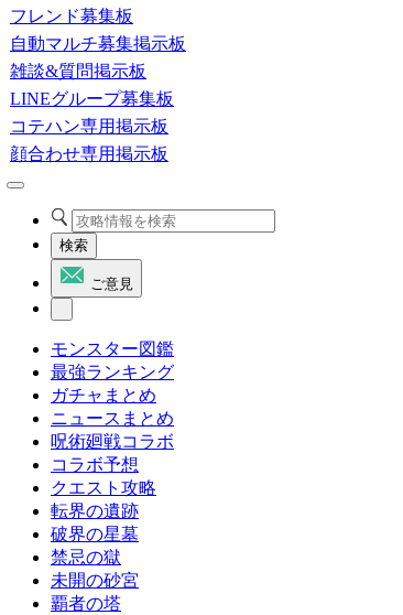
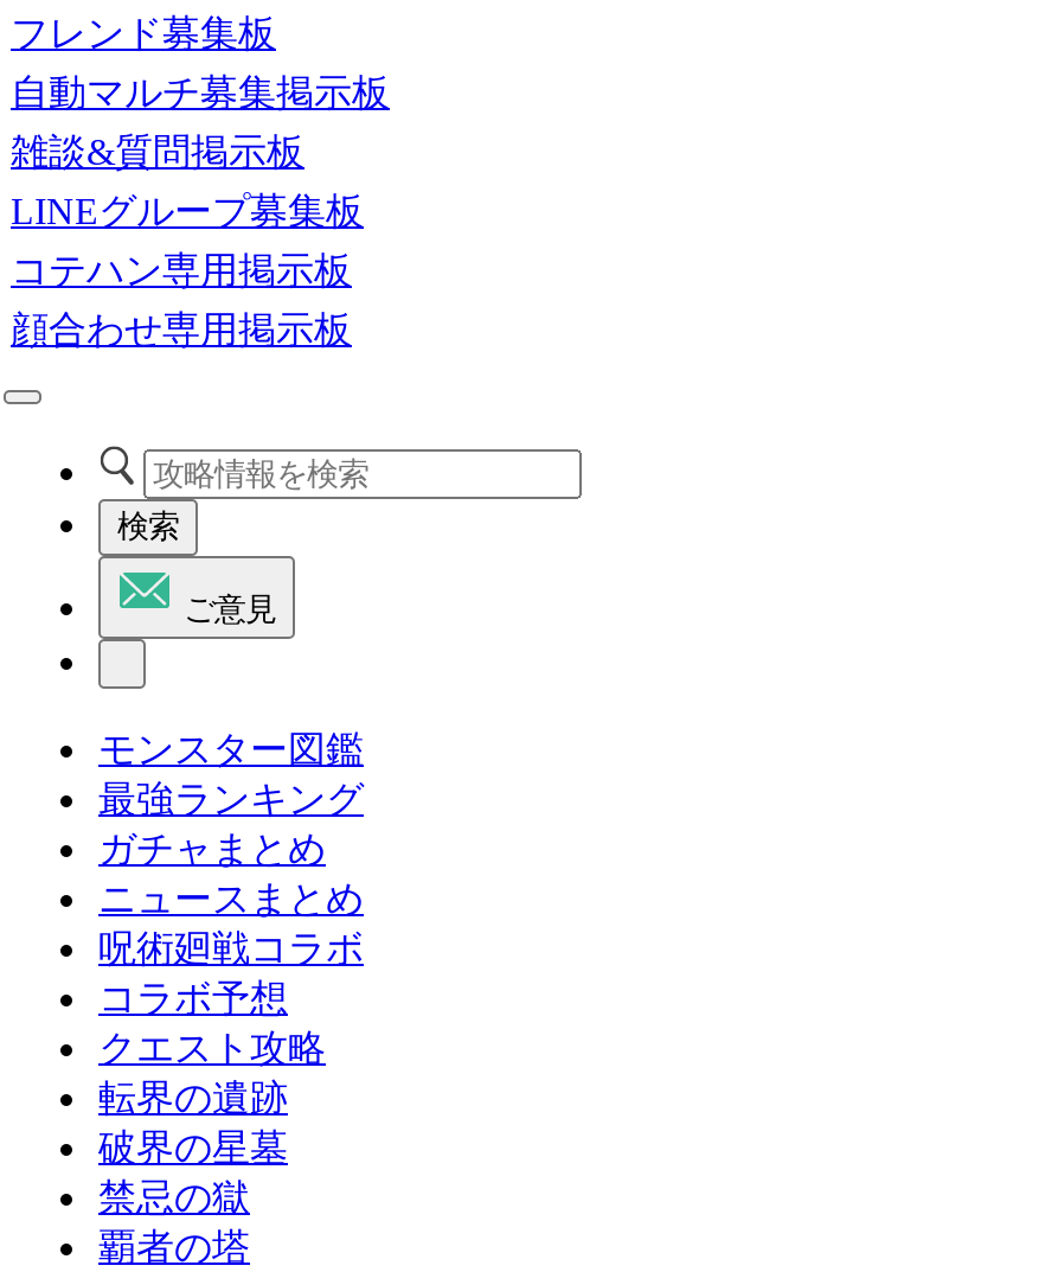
[51,571,139,590] 未開の砂宮 -> none

